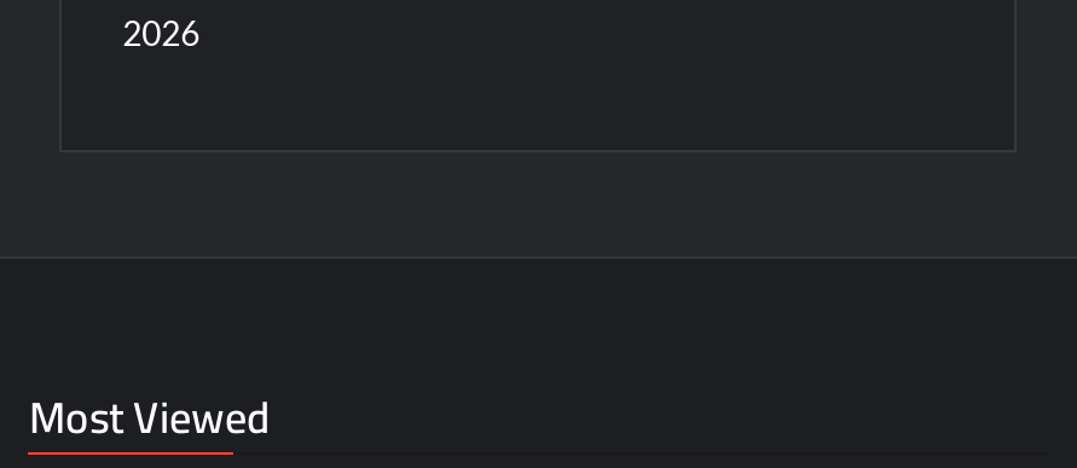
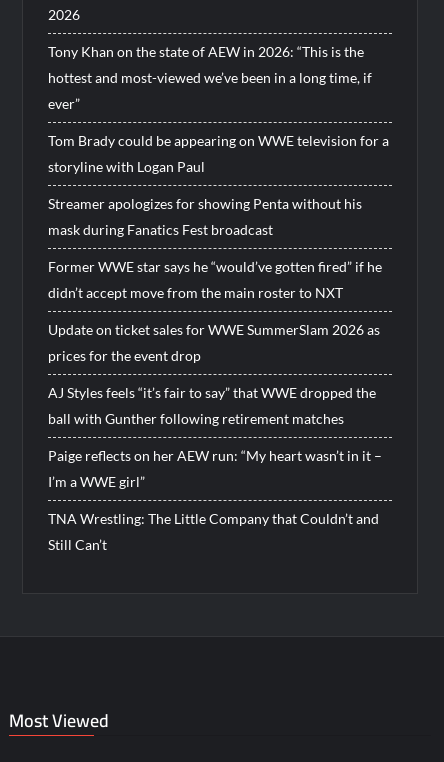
none -> [48,43,389,553] Tony Khan on the state of AEW in 2026: “This is the | hottest and most-viewed we’ve been in a long time, if | ever” | Tom Brady could be appearing on WWE television for a | storyline with Logan Paul | Streamer apologizes for showing Penta without his | mask during Fanatics Fest broadcast | Former WWE star says he “would’ve gotten fired” if he | didn’t accept move from the main roster to NXT | Update on ticket sales for WWE SummerSlam 2026 as | prices for the event drop | AJ Styles feels “it’s fair to say” that WWE dropped the | ball with Gunther following retirement matches | Paige reflects on her AEW run: “My heart wasn’t in it – | I’m a WWE girl” | TNA Wrestling: The Little Company that Couldn’t and | Still Can’t

